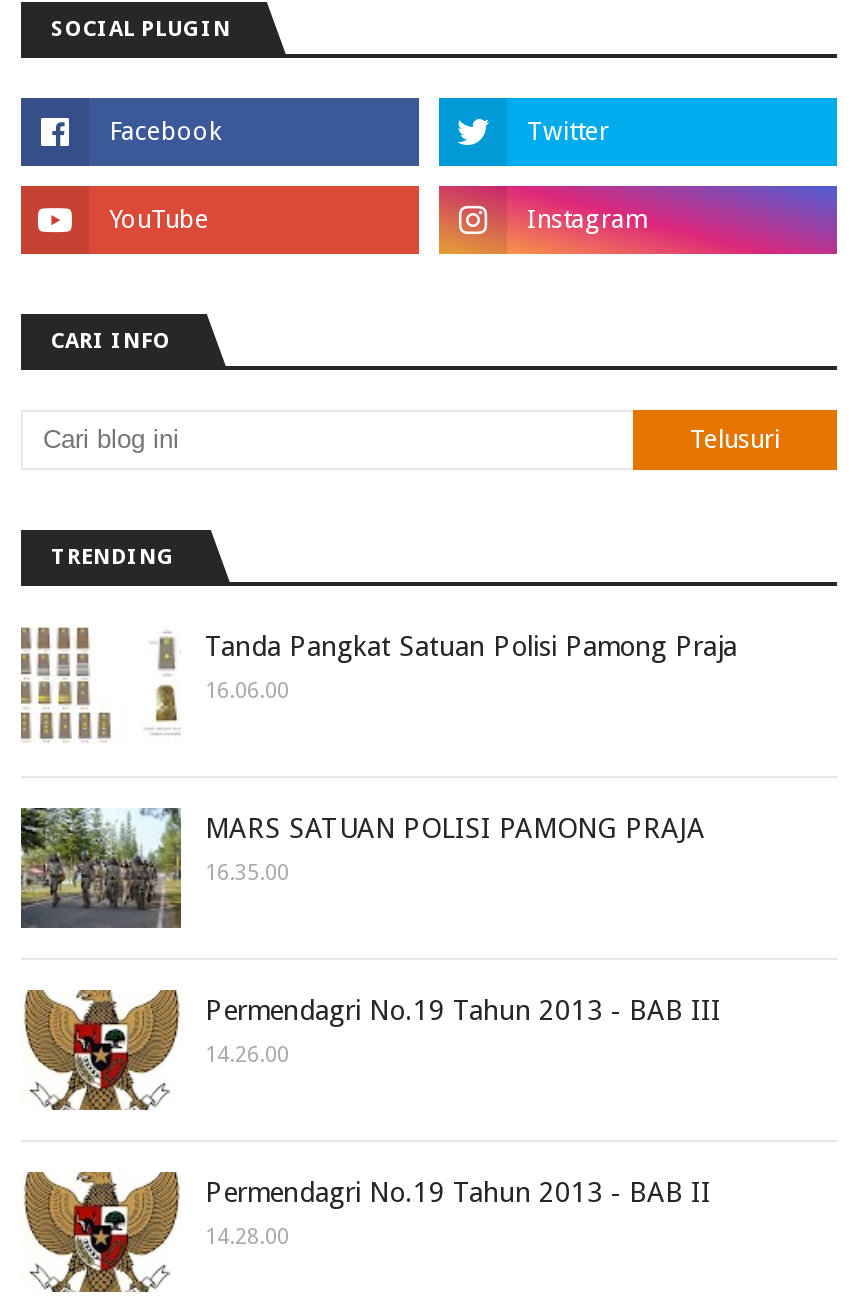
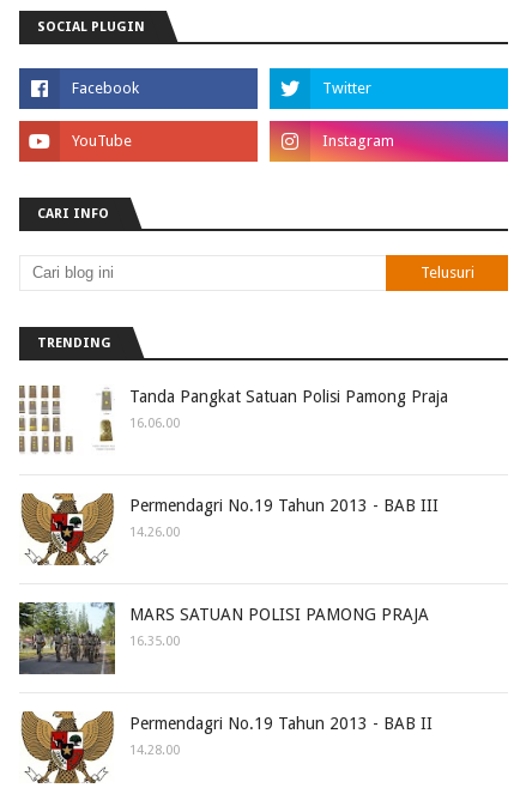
moved [19,806,705,930] -> [18,601,429,675]: [image] | MARS SATUAN POLISI PAMONG PRAJA | 16.35.00
moved [21,988,721,1114] -> [19,492,439,568]: [image] | Permendagri No.19 Tahun 2013 - BAB III | 14.26.00

